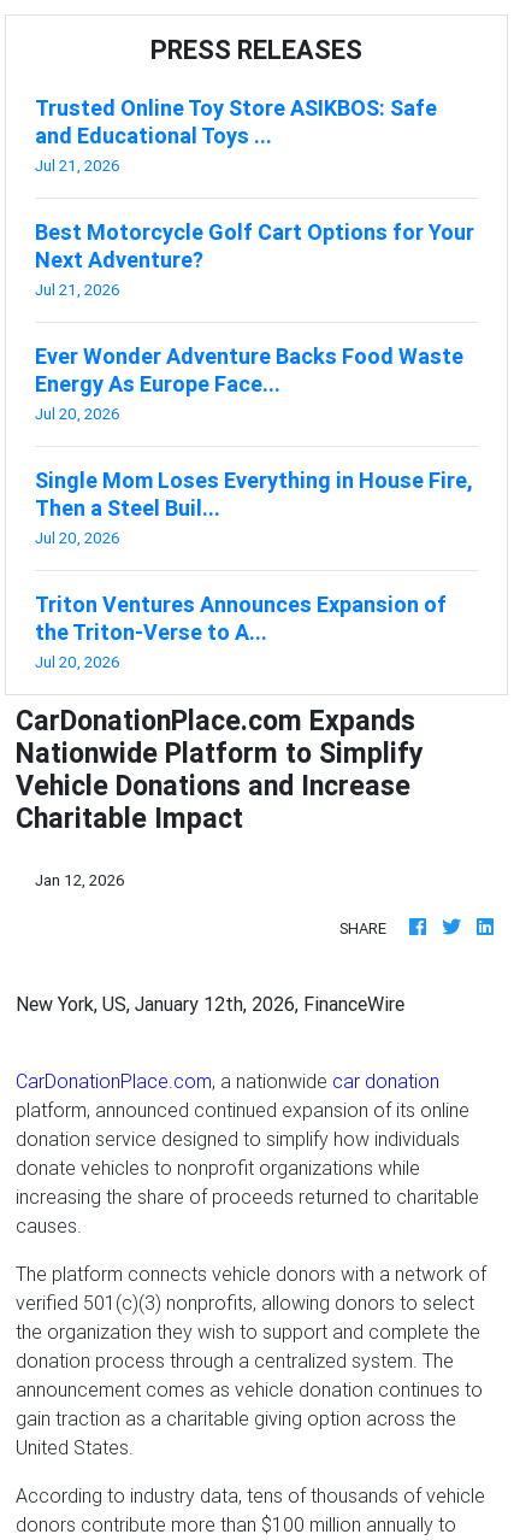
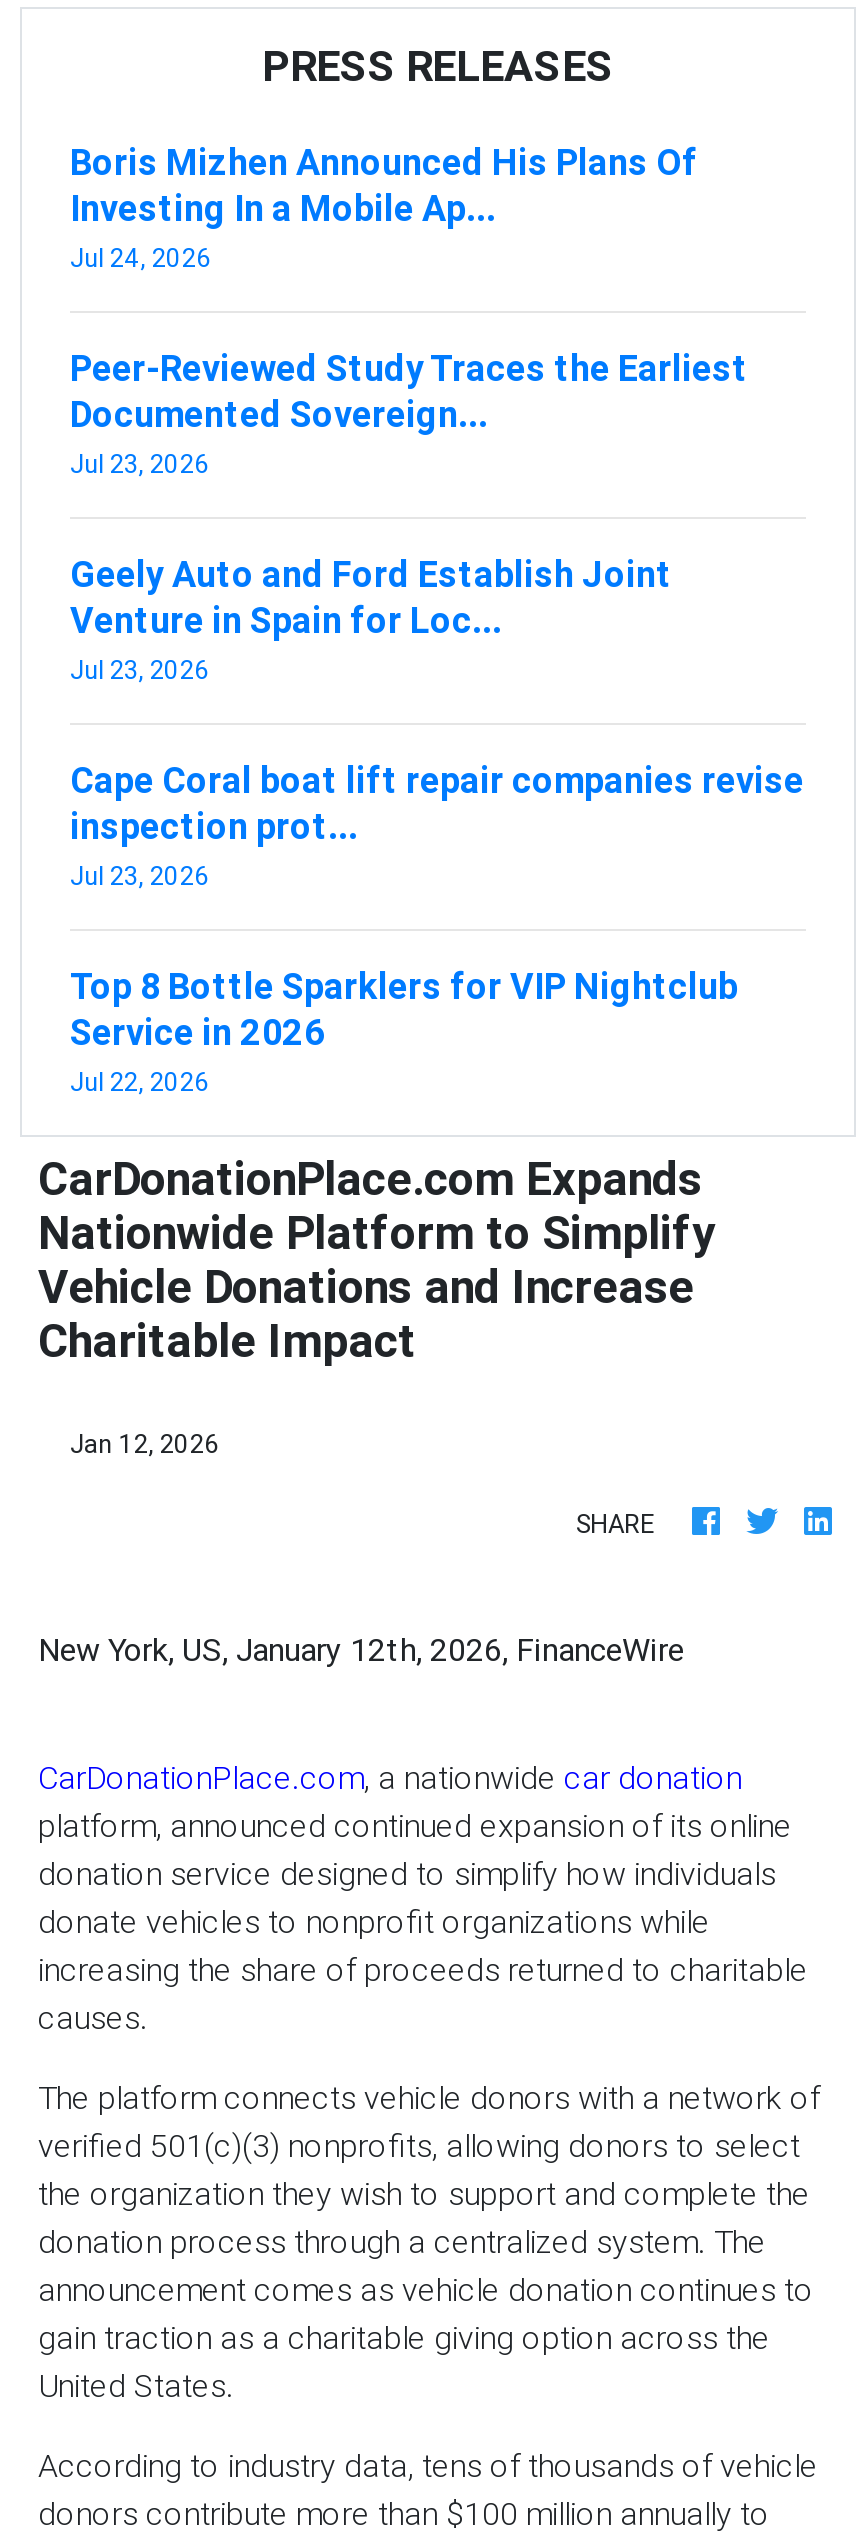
[35,94,437,176] Trusted Online Toy Store ASIKBOS: Safe | and Educational Toys ... | Jul 21, 2026 -> [70,139,698,275] Boris Mizhen Announced His Plans Of | Investing In a Mobile Ap... | Jul 24, 2026
[35,218,474,300] Best Motorcycle Golf Cart Options for Your | Next Adventure? | Jul 21, 2026 -> [70,345,748,481] Peer-Reviewed Study Traces the Earliest | Documented Sovereign... | Jul 23, 2026
[35,342,463,424] Ever Wonder Adventure Backs Food Waste | Energy As Europe Face... | Jul 20, 2026 -> [70,551,672,687] Geely Auto and Ford Establish Joint | Venture in Spain for Loc... | Jul 23, 2026
[35,466,473,548] Single Mom Loses Everything in House Fire, | Then a Steel Buil... | Jul 20, 2026 -> [70,757,804,893] Cape Coral boat lift repair companies revise | inspection prot... | Jul 23, 2026
[35,590,447,672] Triton Ventures Announces Expansion of | the Triton-Verse to A... | Jul 20, 2026 -> [70,963,738,1099] Top 8 Bottle Sparklers for VIP Nightclub | Service in 2026 | Jul 22, 2026

